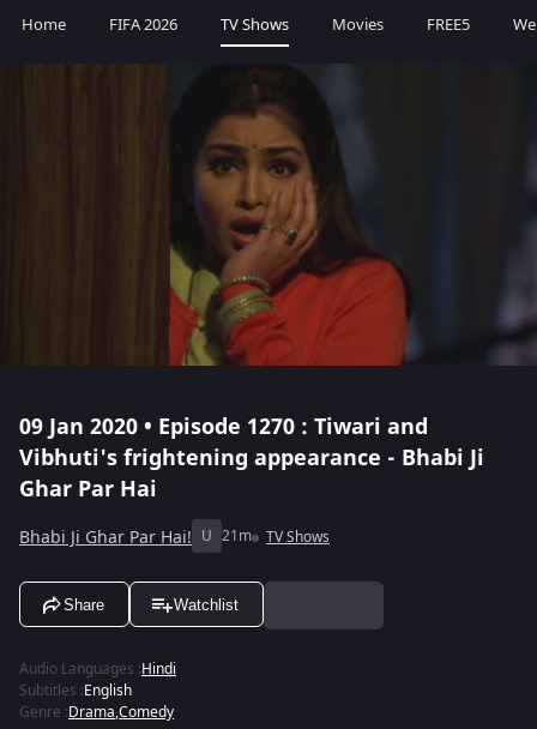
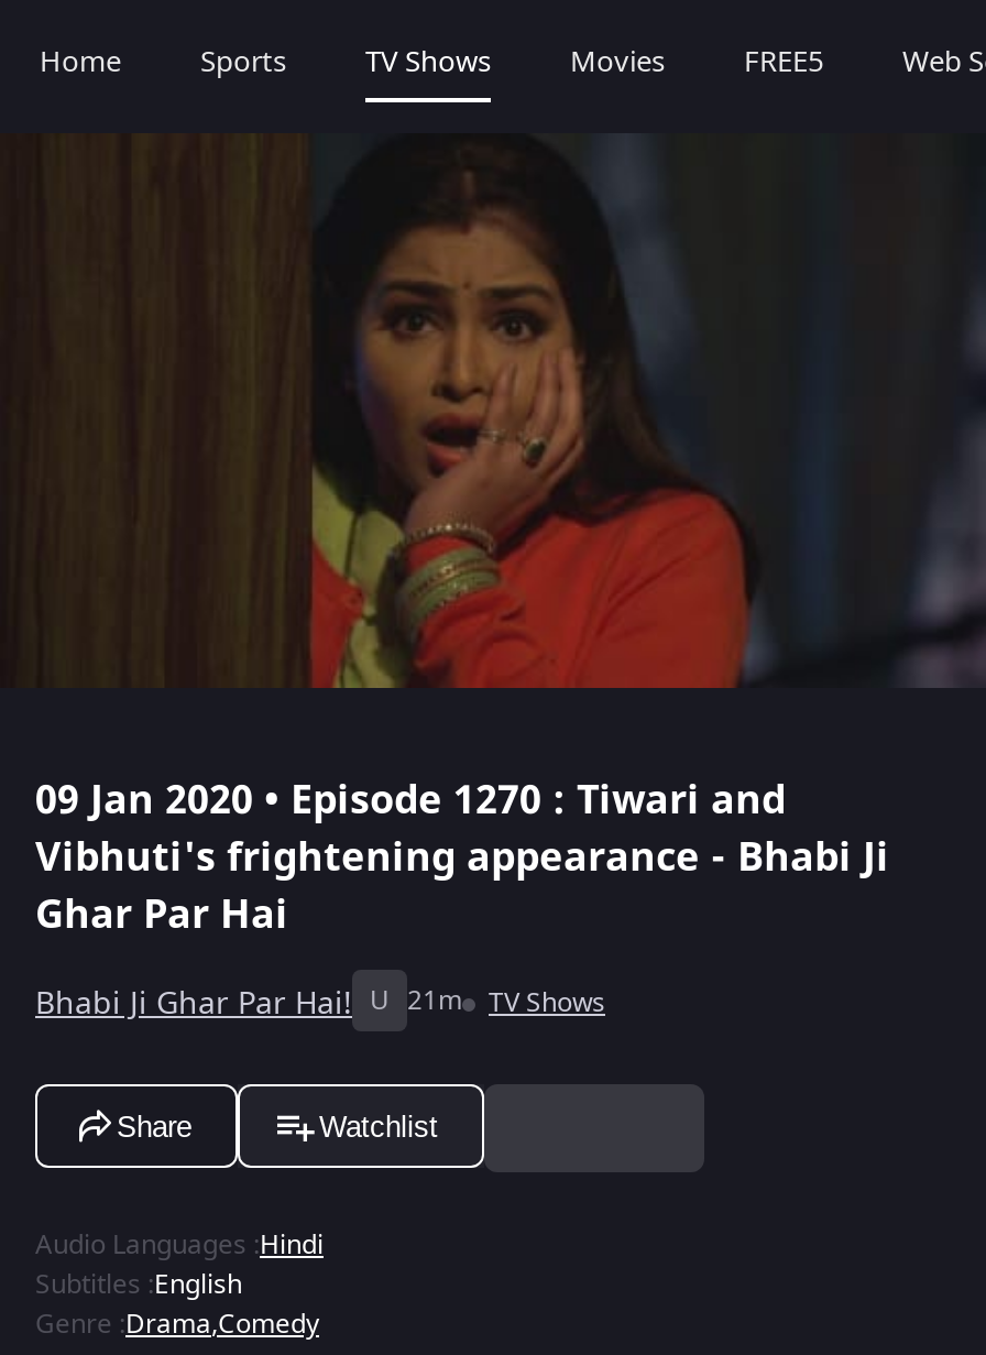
[109,13,177,36] FIFA 2026 -> [200,41,286,83] Sports

